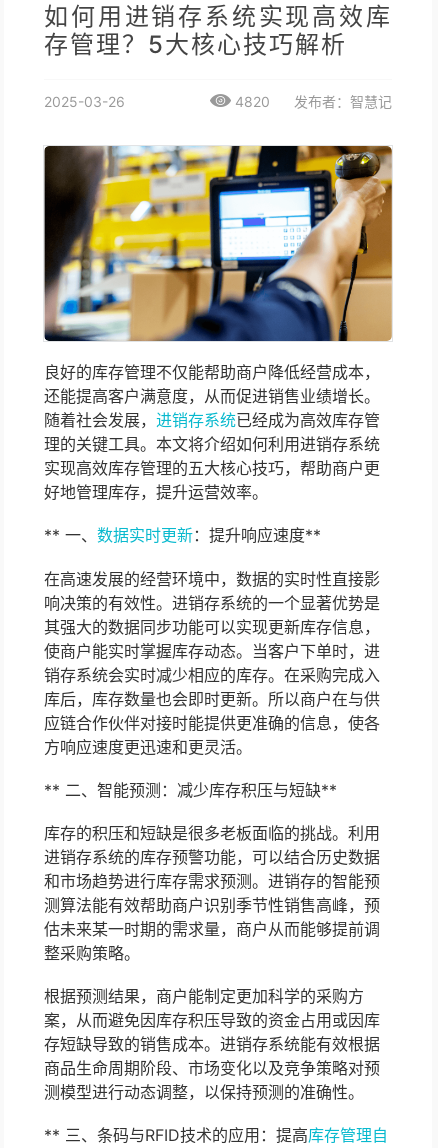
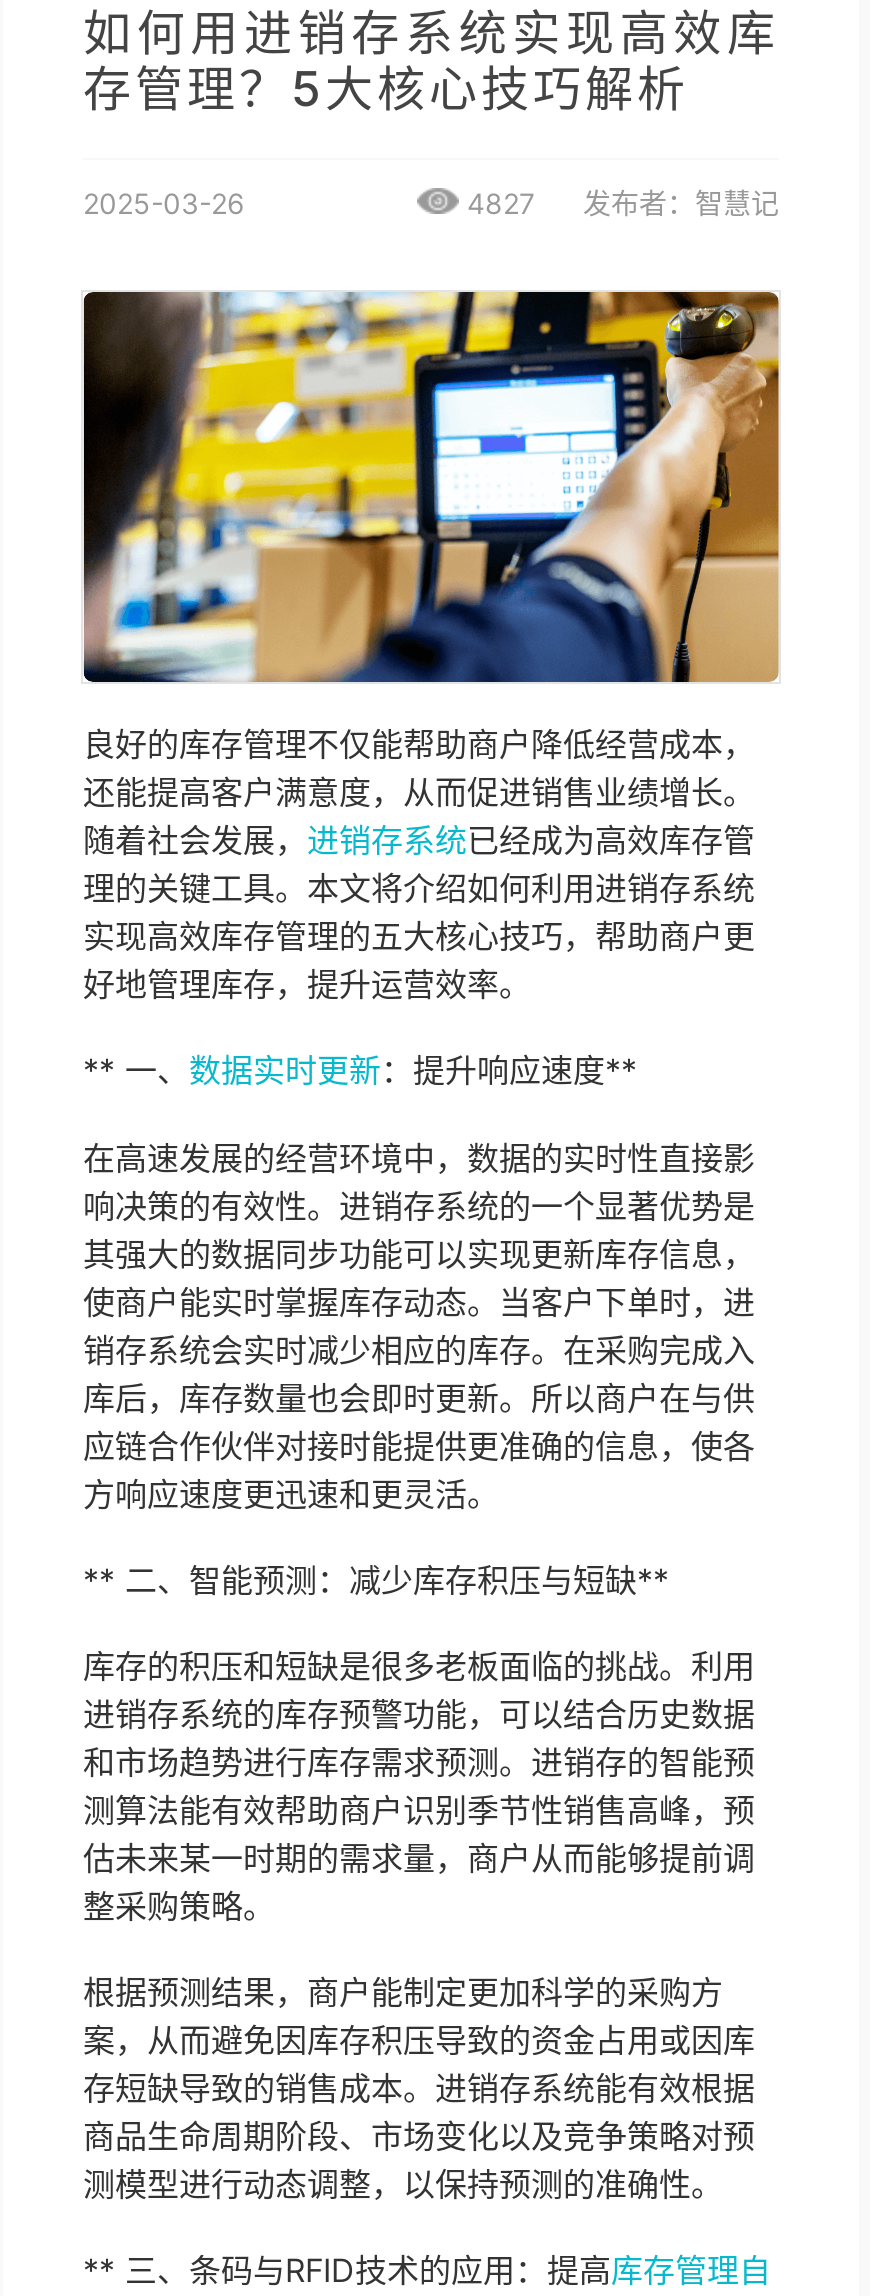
[235,93,392,110] 4820 发布者：智慧记 -> [467,186,779,220] 4827 发布者：智慧记

